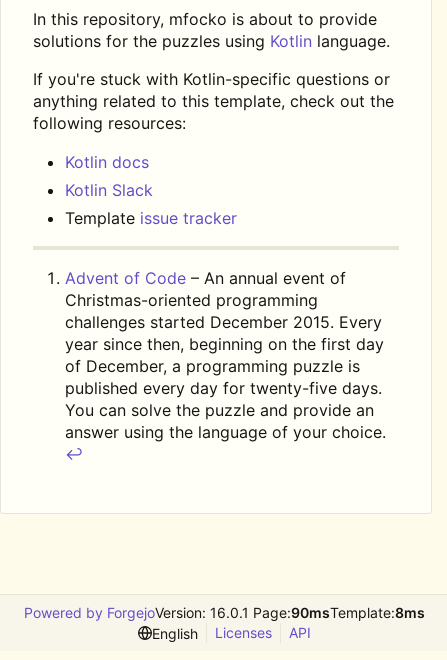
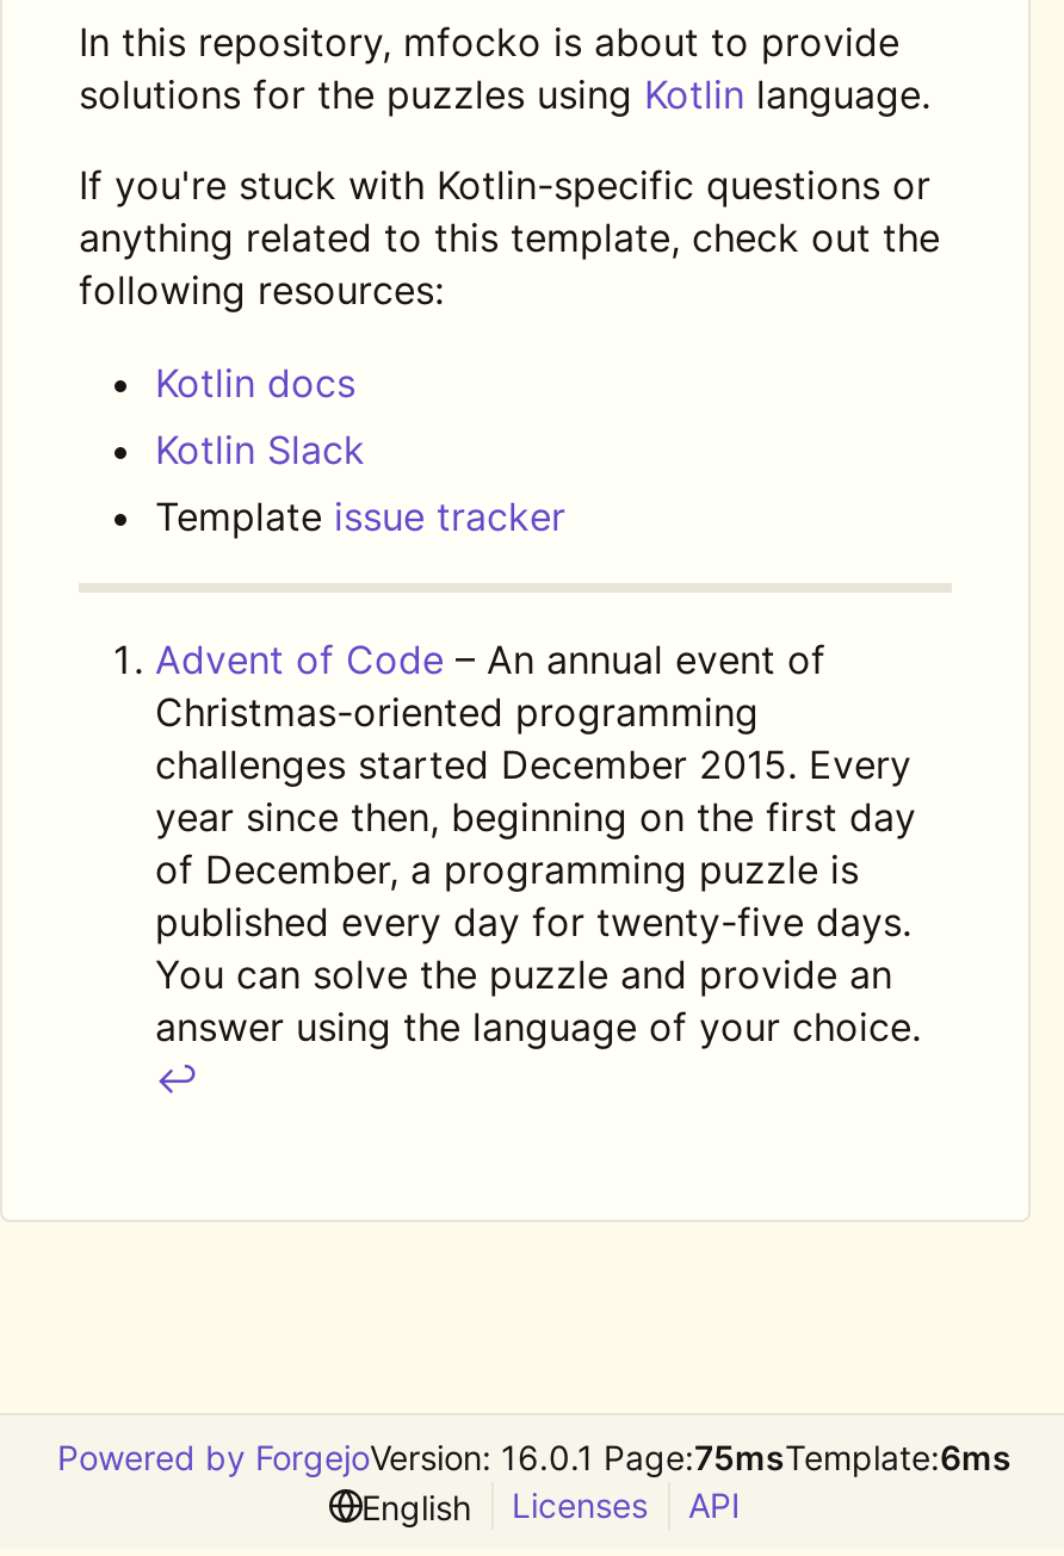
[23,604,424,621] Powered by ForgejoVersion: 16.0.1 Page:90msTemplate:8ms -> [57,1437,1012,1477] Powered by ForgejoVersion: 16.0.1 Page:75msTemplate:6ms

